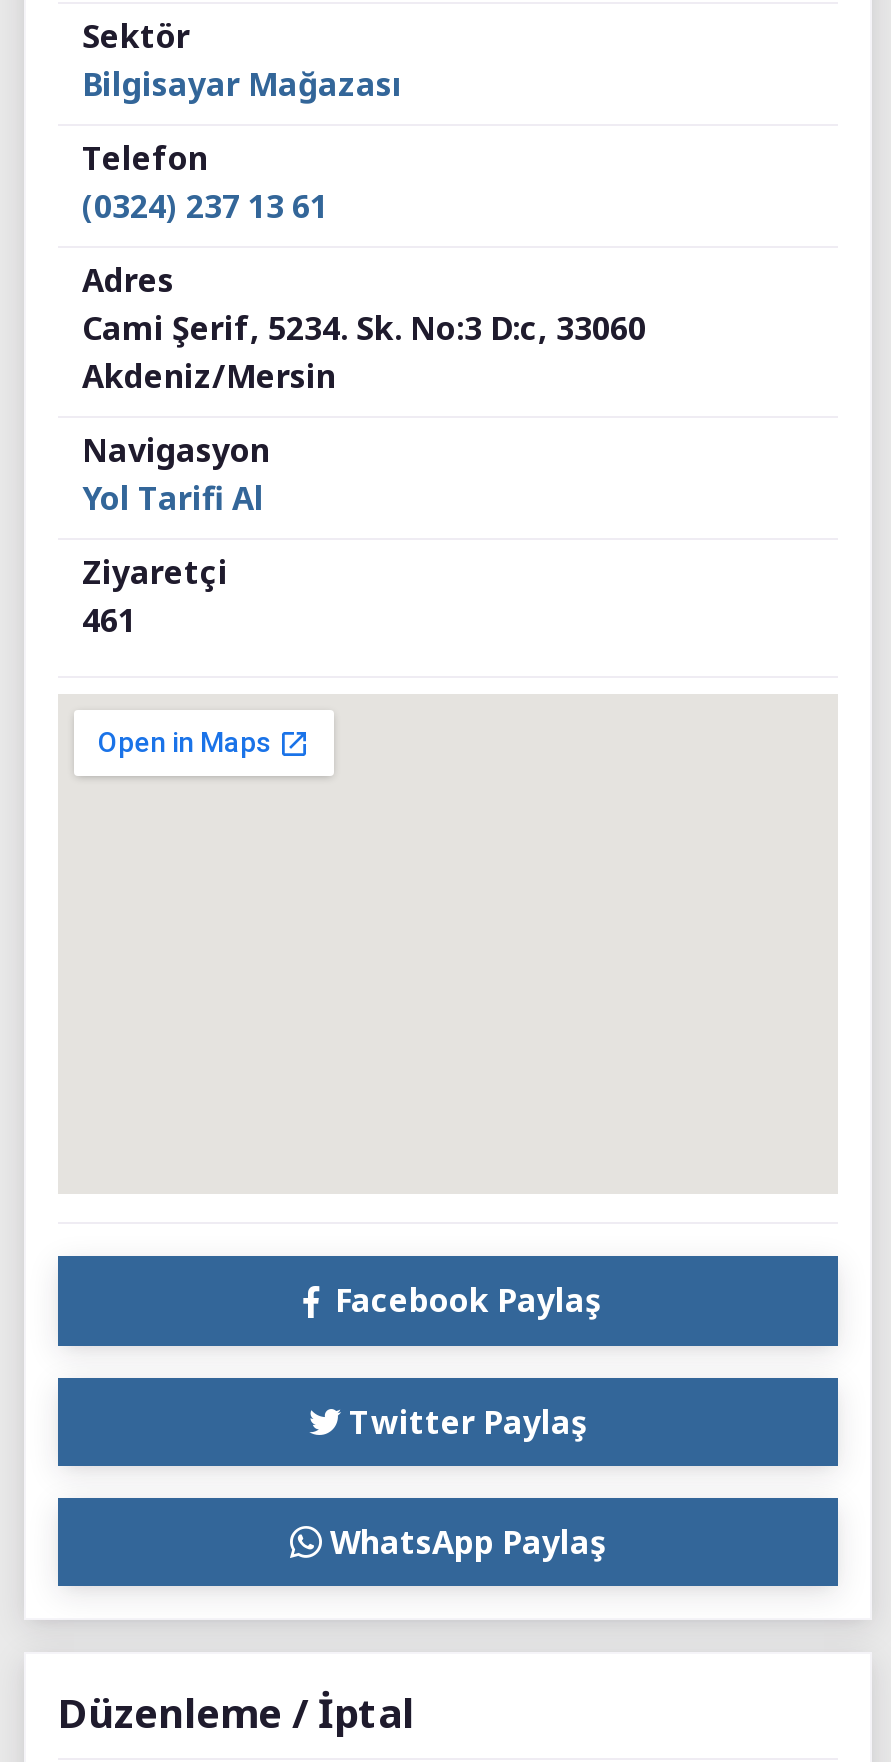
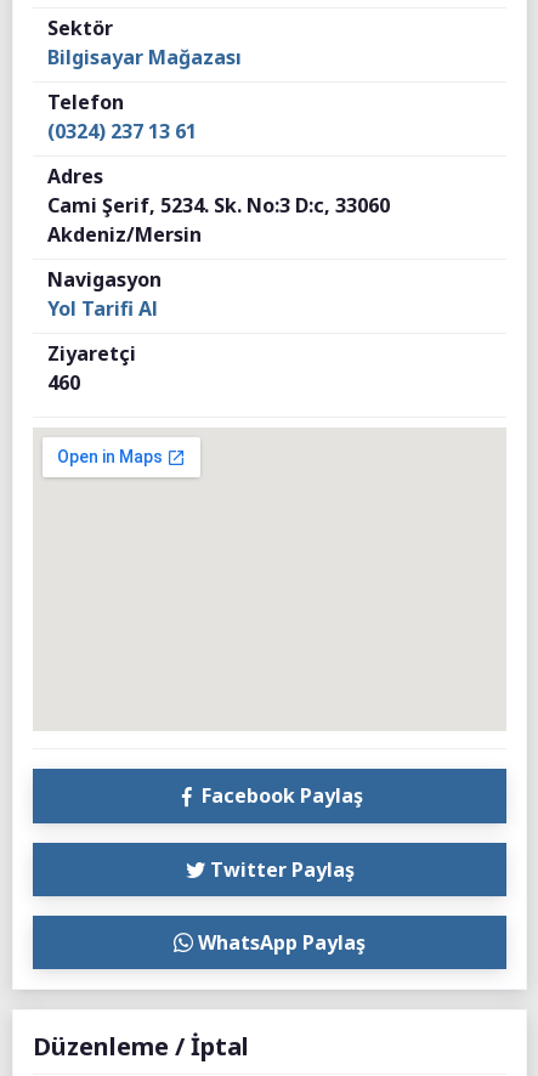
[82,599,136,643] 461 -> [47,370,80,396] 460

